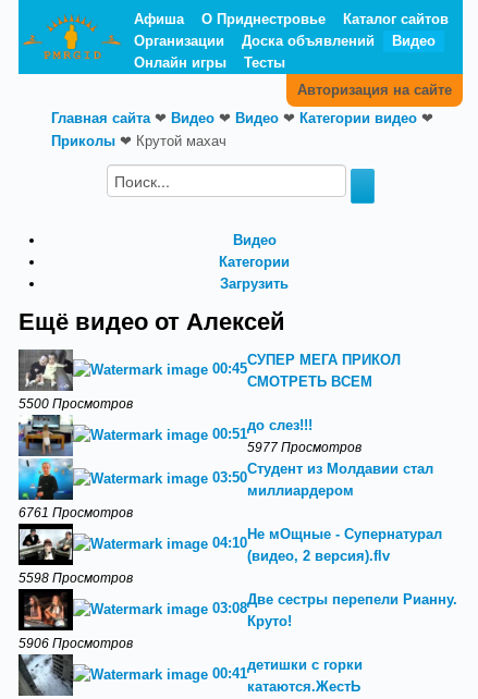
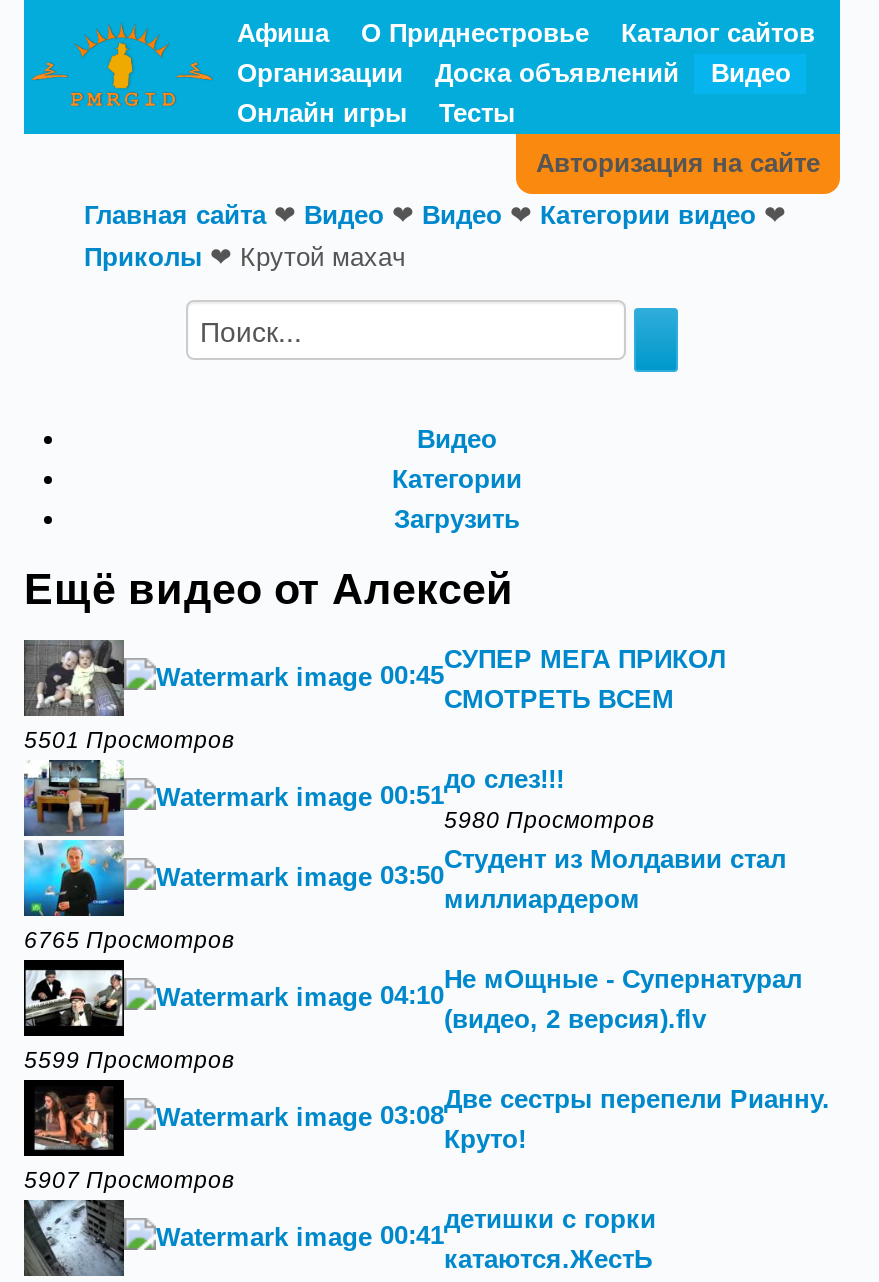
[19,396,133,410] 5500 Просмотров -> [24,726,234,752] 5501 Просмотров
[247,440,361,454] 5977 Просмотров -> [444,806,654,832] 5980 Просмотров
[19,505,133,519] 6761 Просмотров -> [24,926,234,952] 6765 Просмотров
[19,571,133,585] 5598 Просмотров -> [24,1046,234,1072] 5599 Просмотров
[19,636,133,650] 5906 Просмотров -> [24,1166,234,1192] 5907 Просмотров

